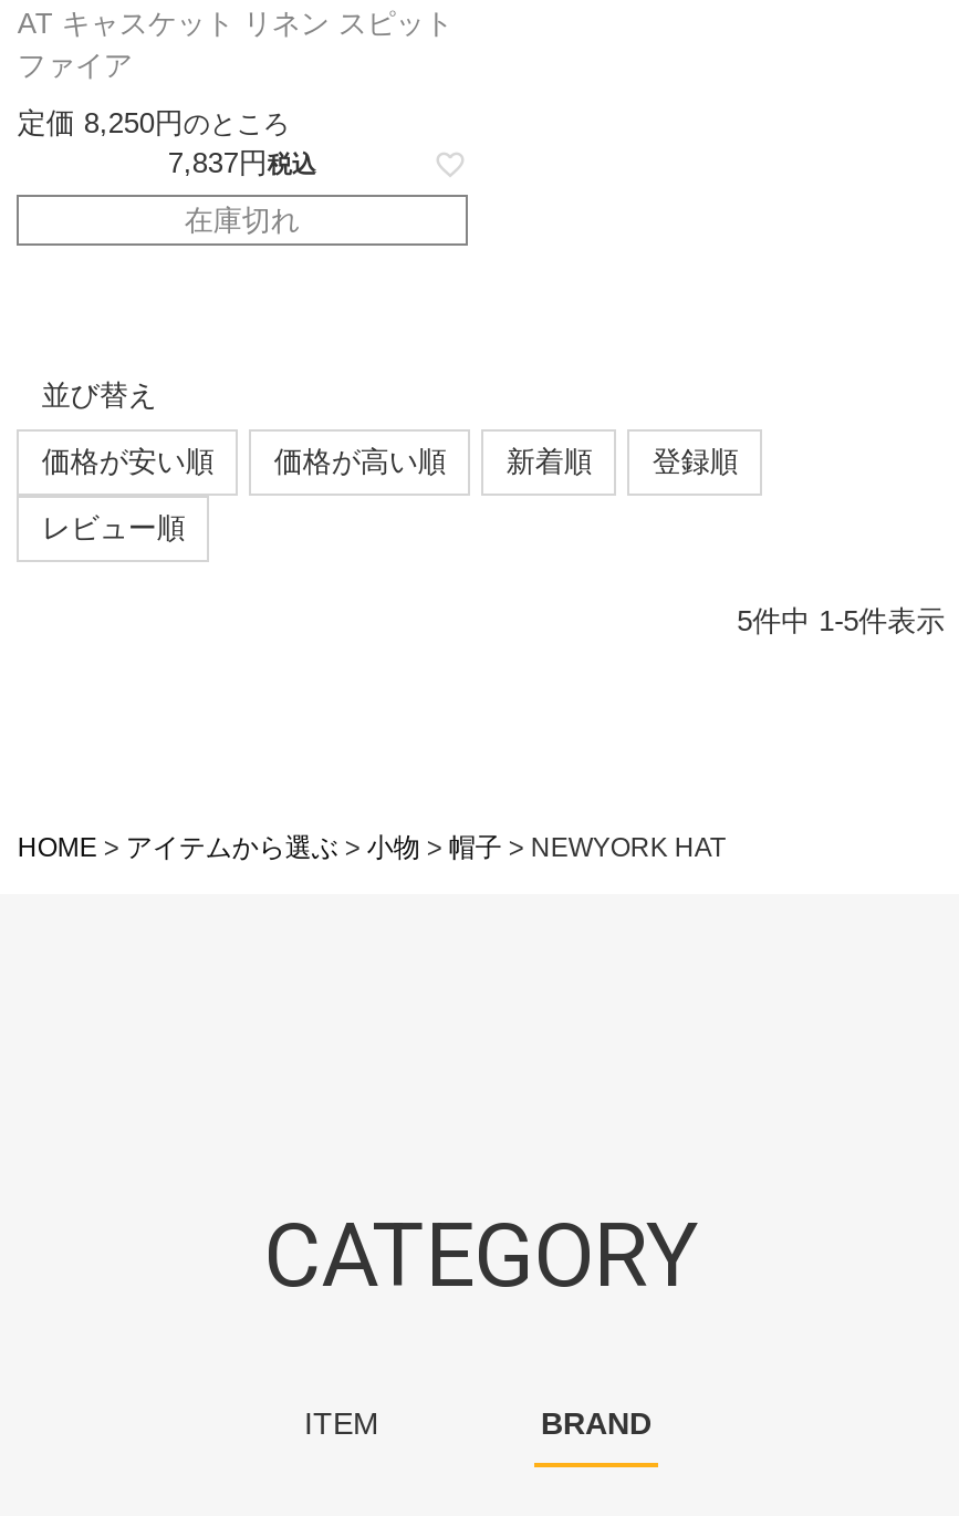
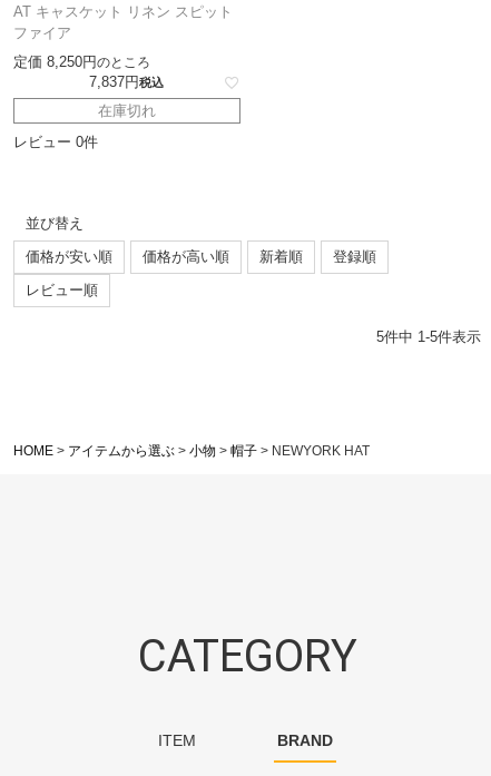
none -> [14,133,98,150] レビュー 0件

